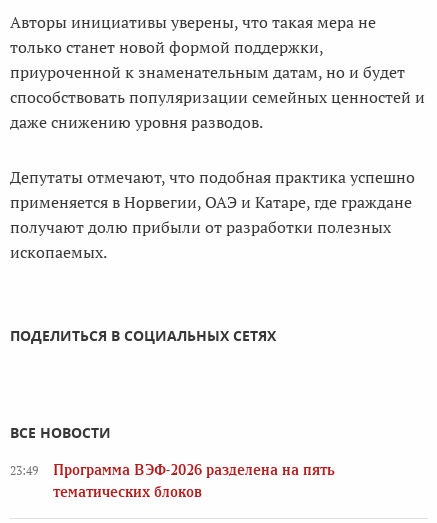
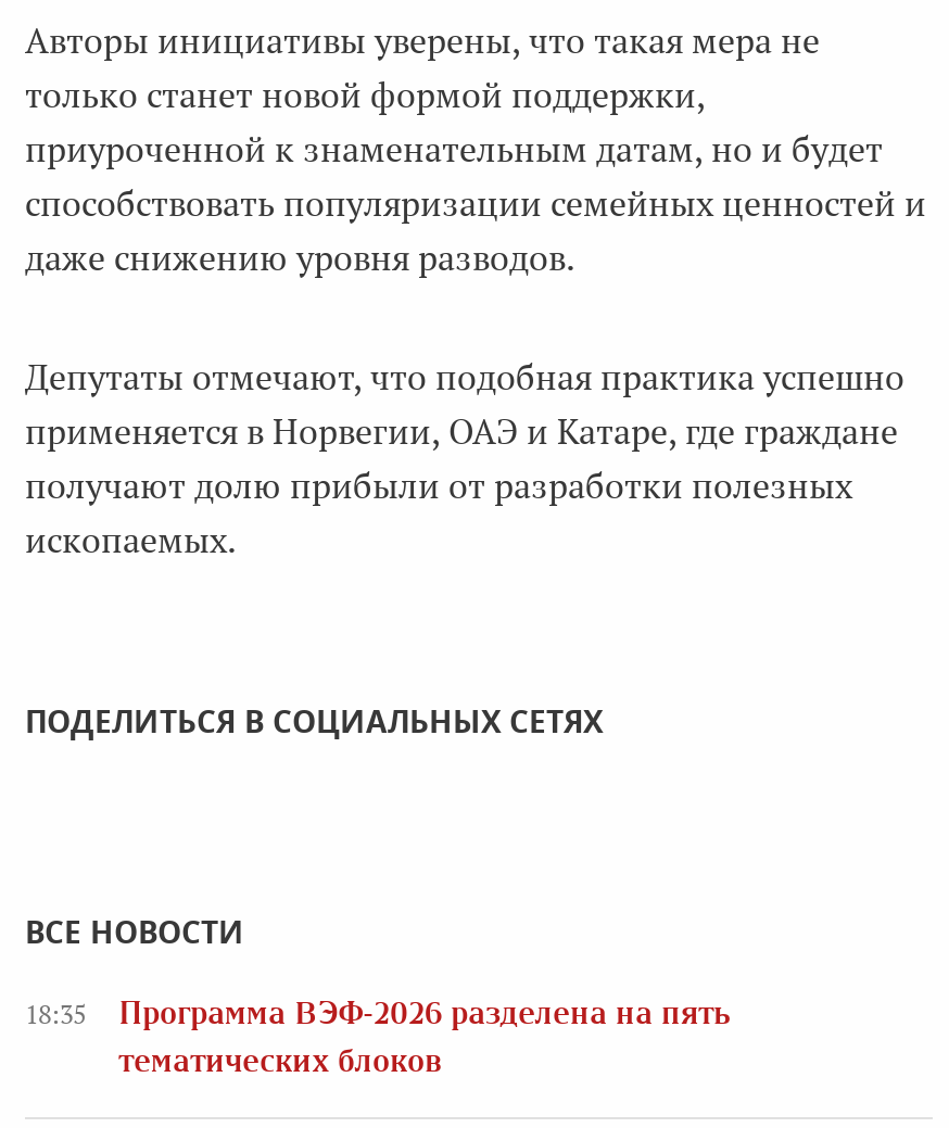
[10,462,335,478] 23:49 Программа ВЭФ-2026 разделена на пять -> [25,996,731,1030] 18:35 Программа ВЭФ-2026 разделена на пять

